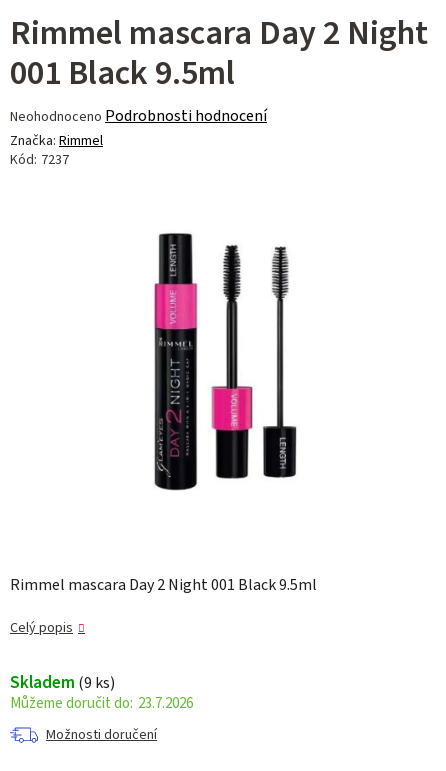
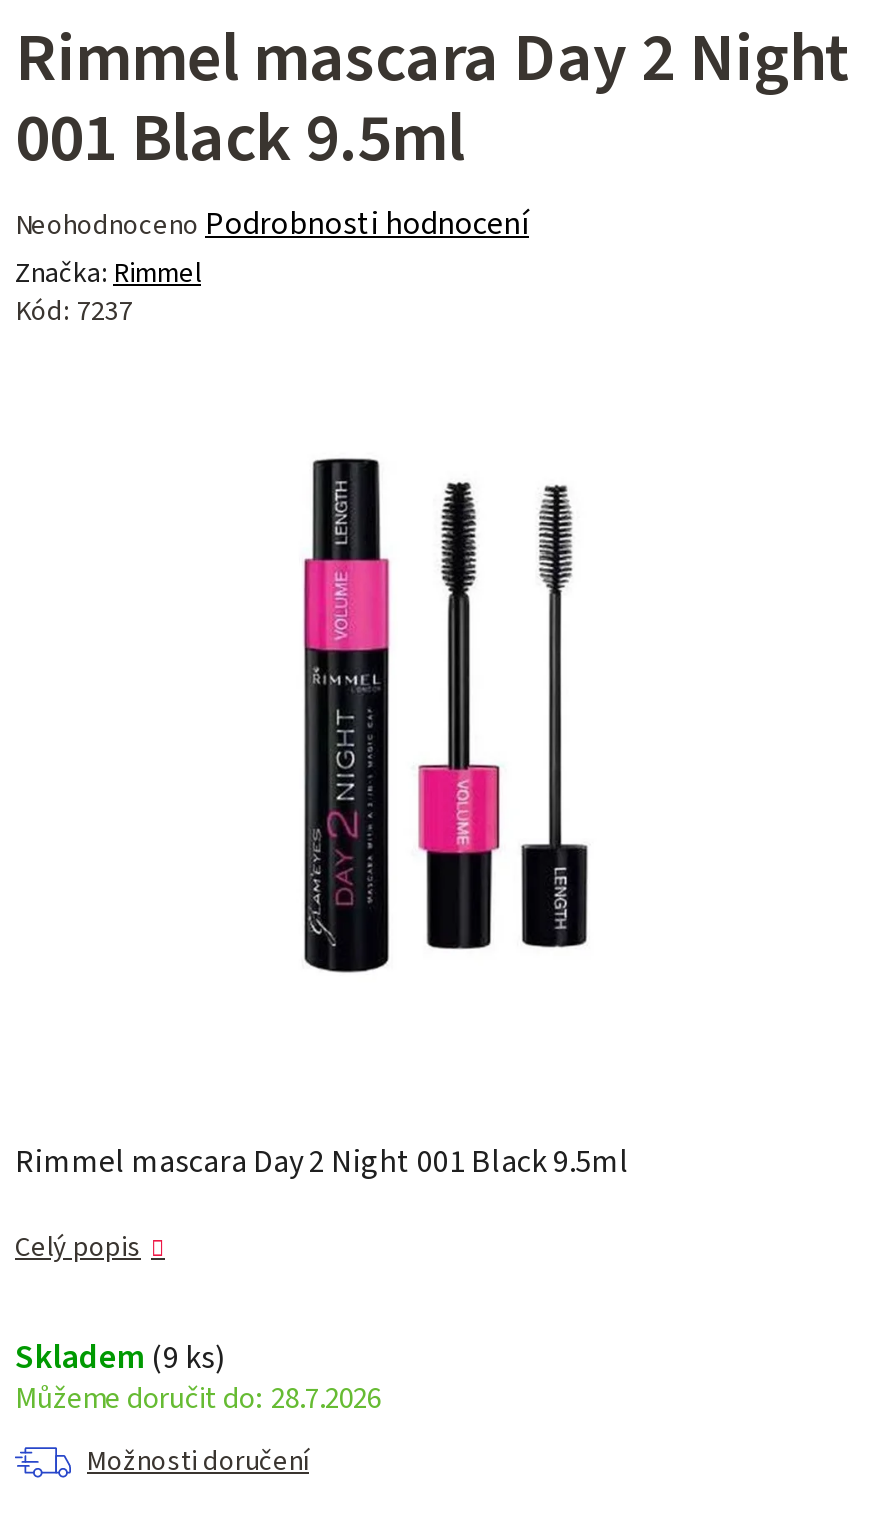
[135,693,193,714] 23.7.2026 -> [265,1378,381,1420] 28.7.2026

